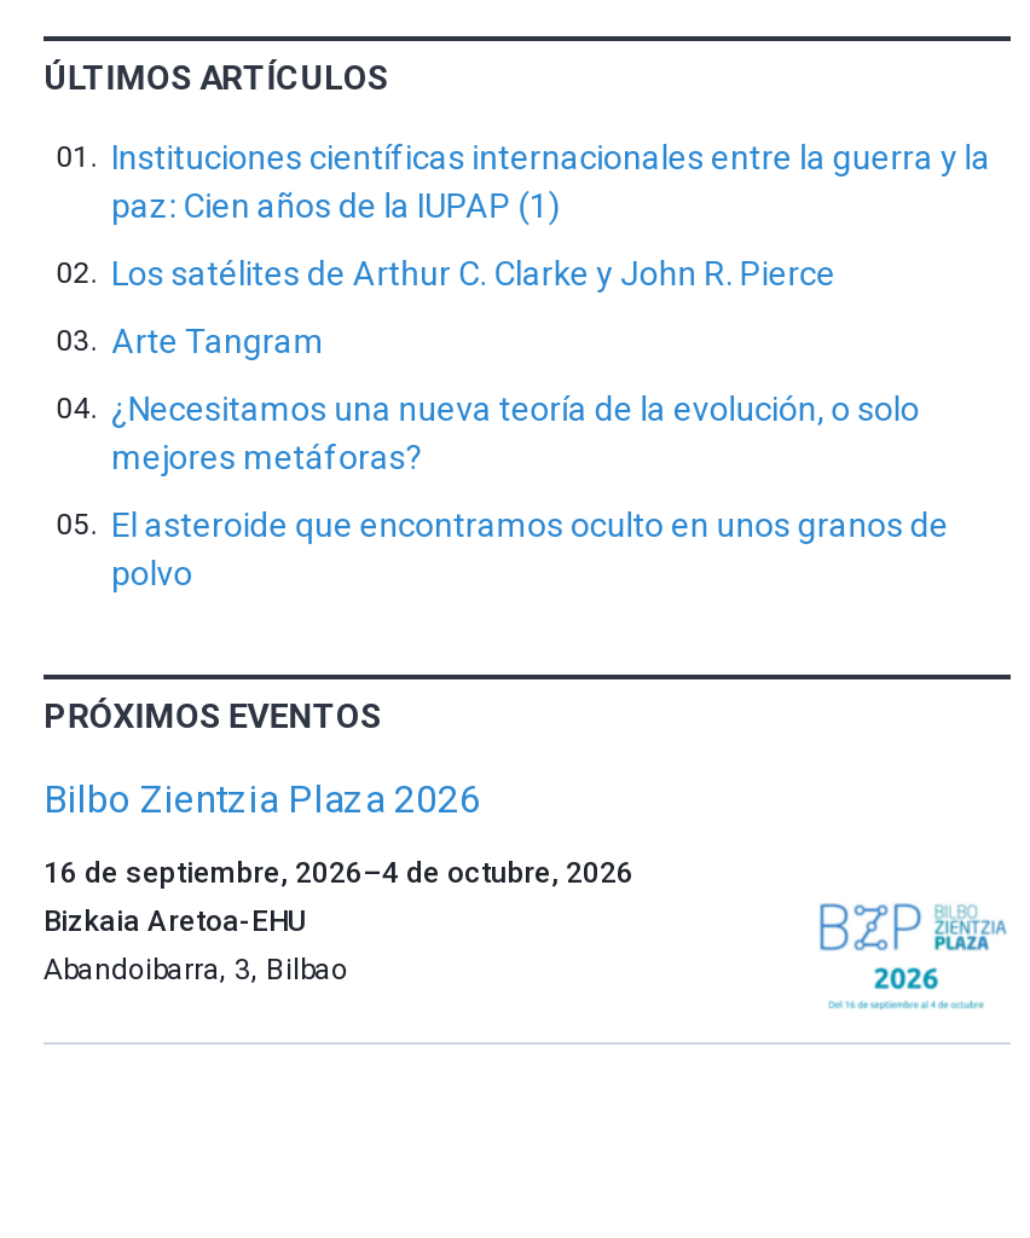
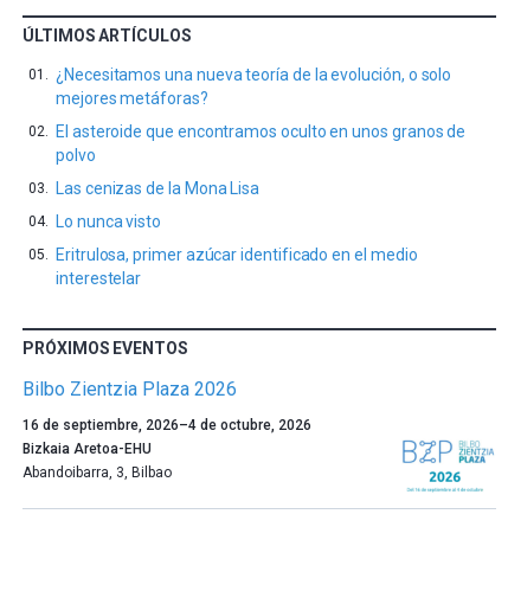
[111,139,991,361] Instituciones científicas internacionales entre la guerra y la | paz: Cien años de la IUPAP (1) | Los satélites de Arthur C. Clarke y John R. Pierce | Arte Tangram -> none
moved [111,390,949,593] -> [56,66,466,165]: ¿Necesitamos una nueva teoría de la evolución, o solo | mejores metáforas? | El asteroide que encontramos oculto en unos granos de | polvo
none -> [56,179,417,288] Las cenizas de la Mona Lisa | Lo nunca visto | Eritrulosa, primer azúcar identificado en el medio | interestelar

